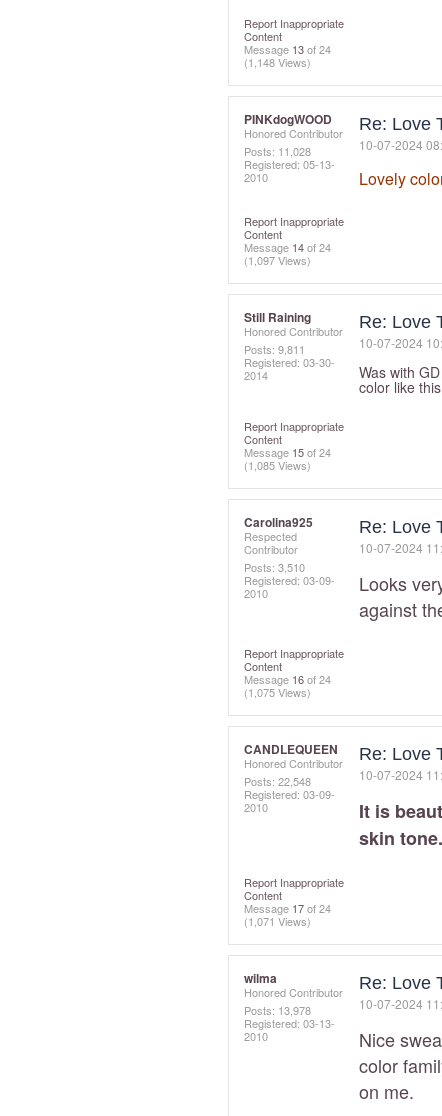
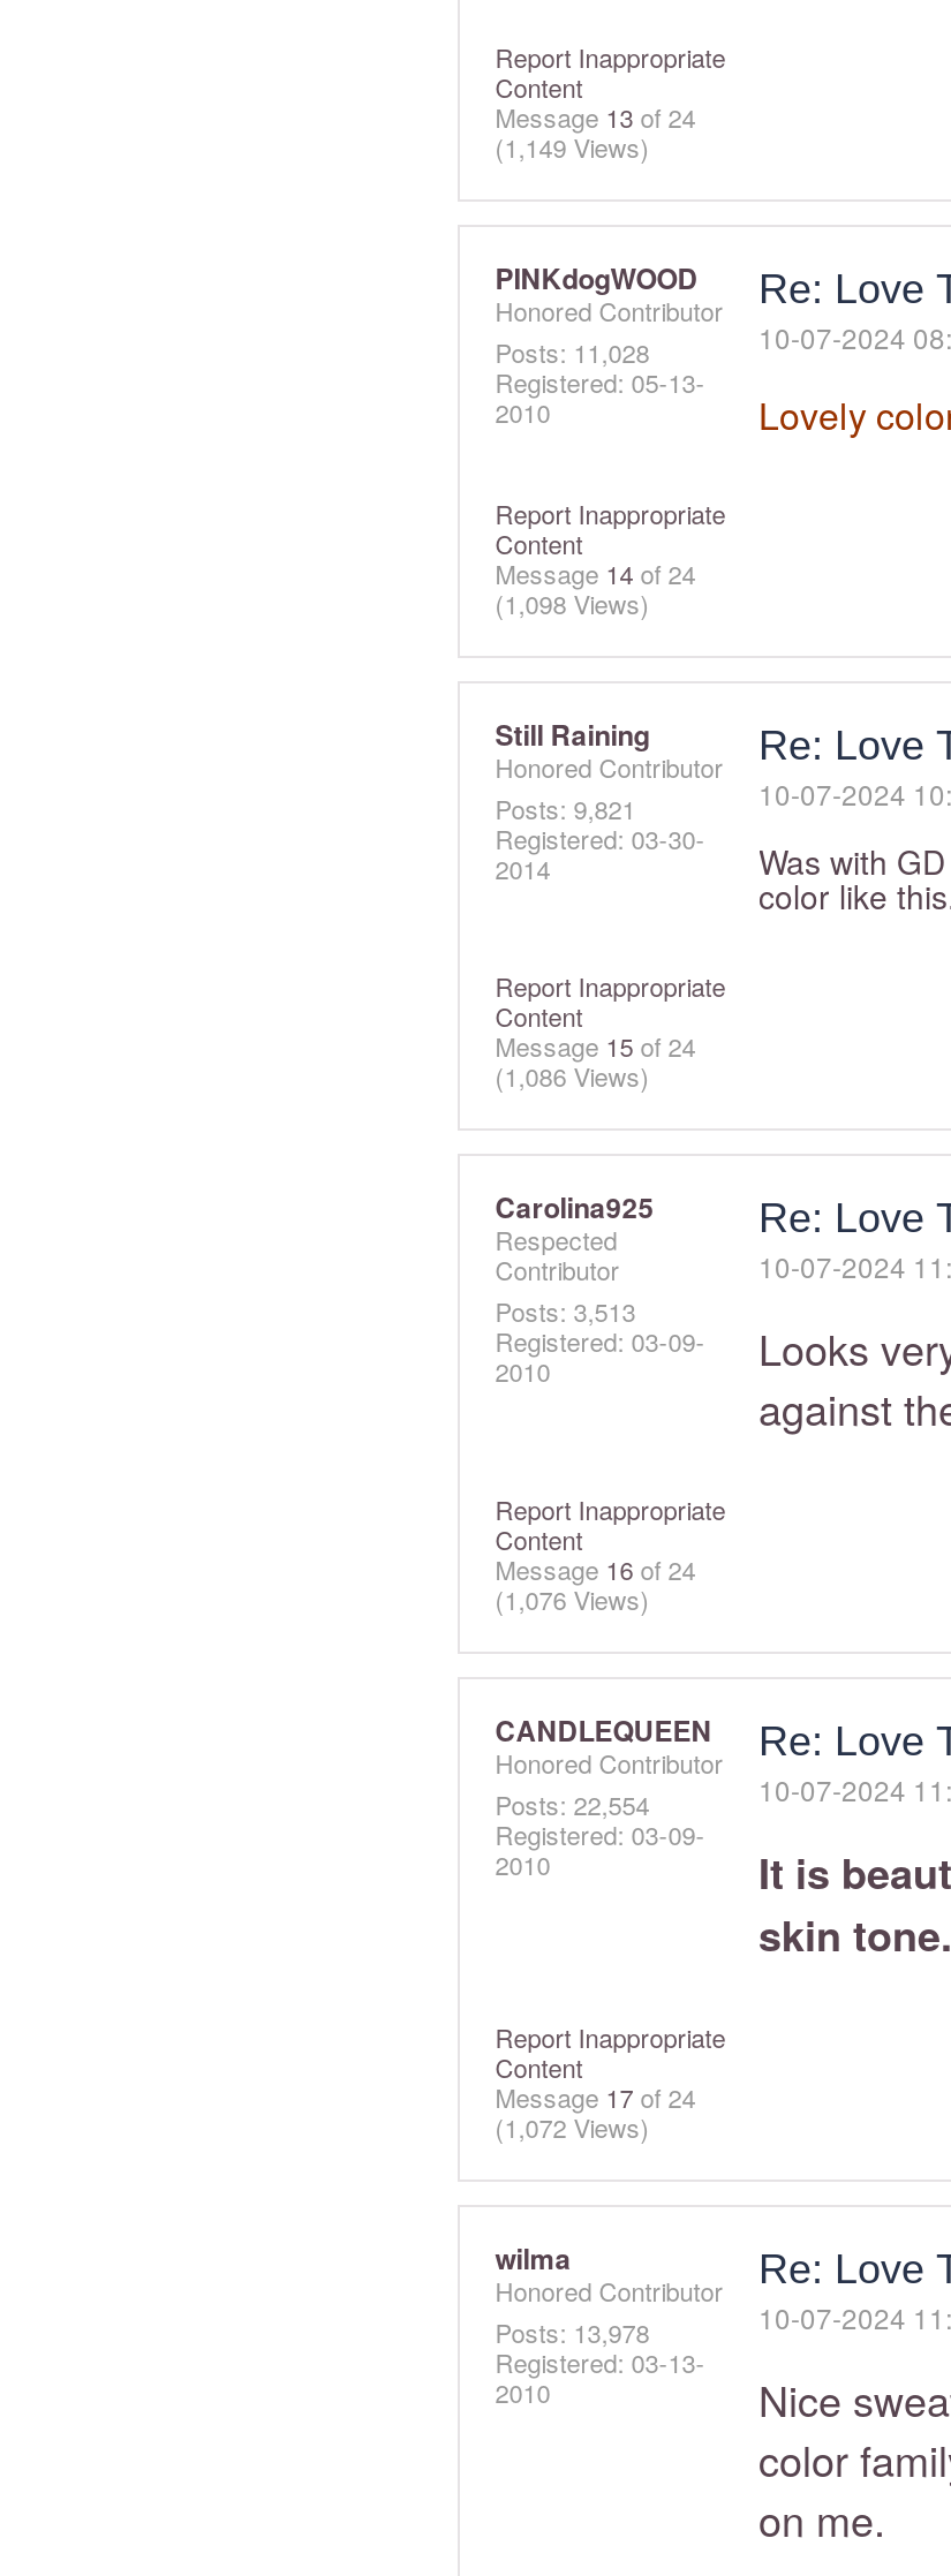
[244,54,311,70] (1,148 Views) -> [495,128,649,165] (1,149 Views)
[244,252,311,268] (1,097 Views) -> [495,584,649,621] (1,098 Views)
[244,341,305,357] Posts: 9,811 -> [495,790,636,826] Posts: 9,821
[244,457,311,473] (1,085 Views) -> [495,1057,649,1094] (1,086 Views)
[244,559,305,575] Posts: 3,510 -> [495,1292,636,1329] Posts: 3,513
[244,684,311,700] (1,075 Views) -> [495,1580,649,1617] (1,076 Views)
[244,773,311,789] Posts: 22,548 -> [495,1785,649,1822] Posts: 22,554
[244,913,311,929] (1,071 Views) -> [495,2108,649,2145] (1,072 Views)

